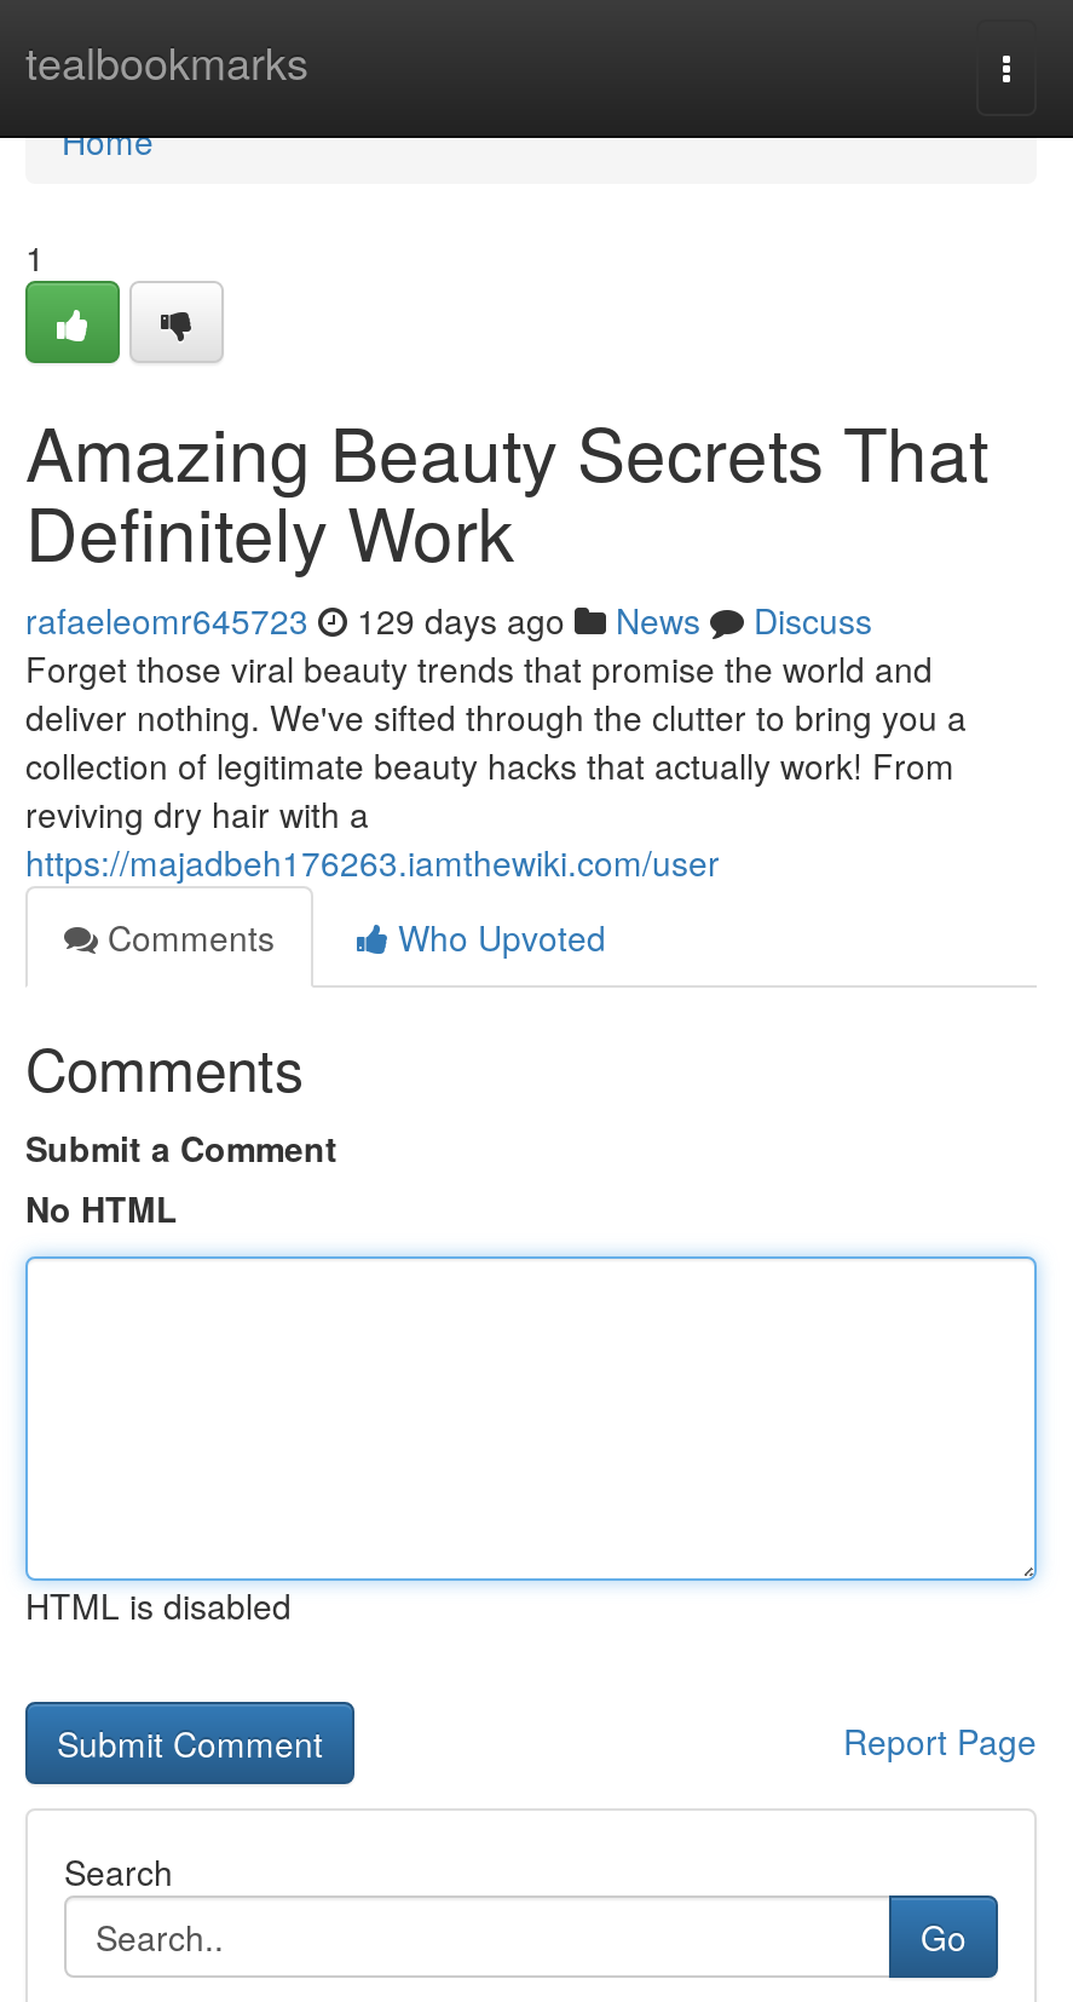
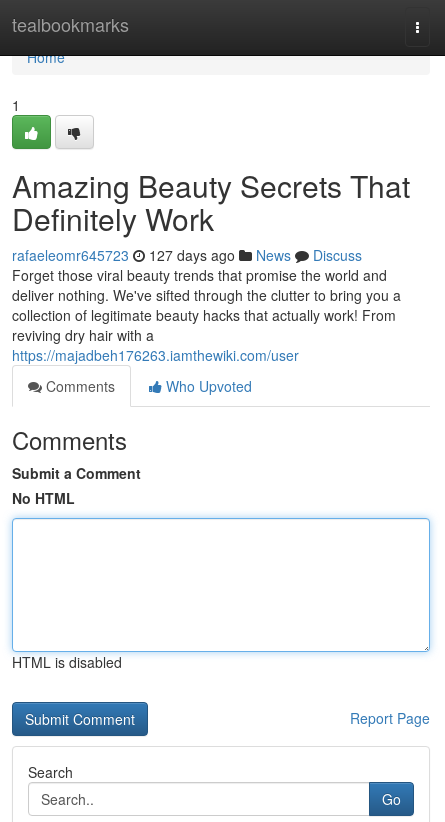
[25,596,872,644] rafaeleomr645723 129 days ago News Discuss -> [12,245,362,265] rafaeleomr645723 127 days ago News Discuss

